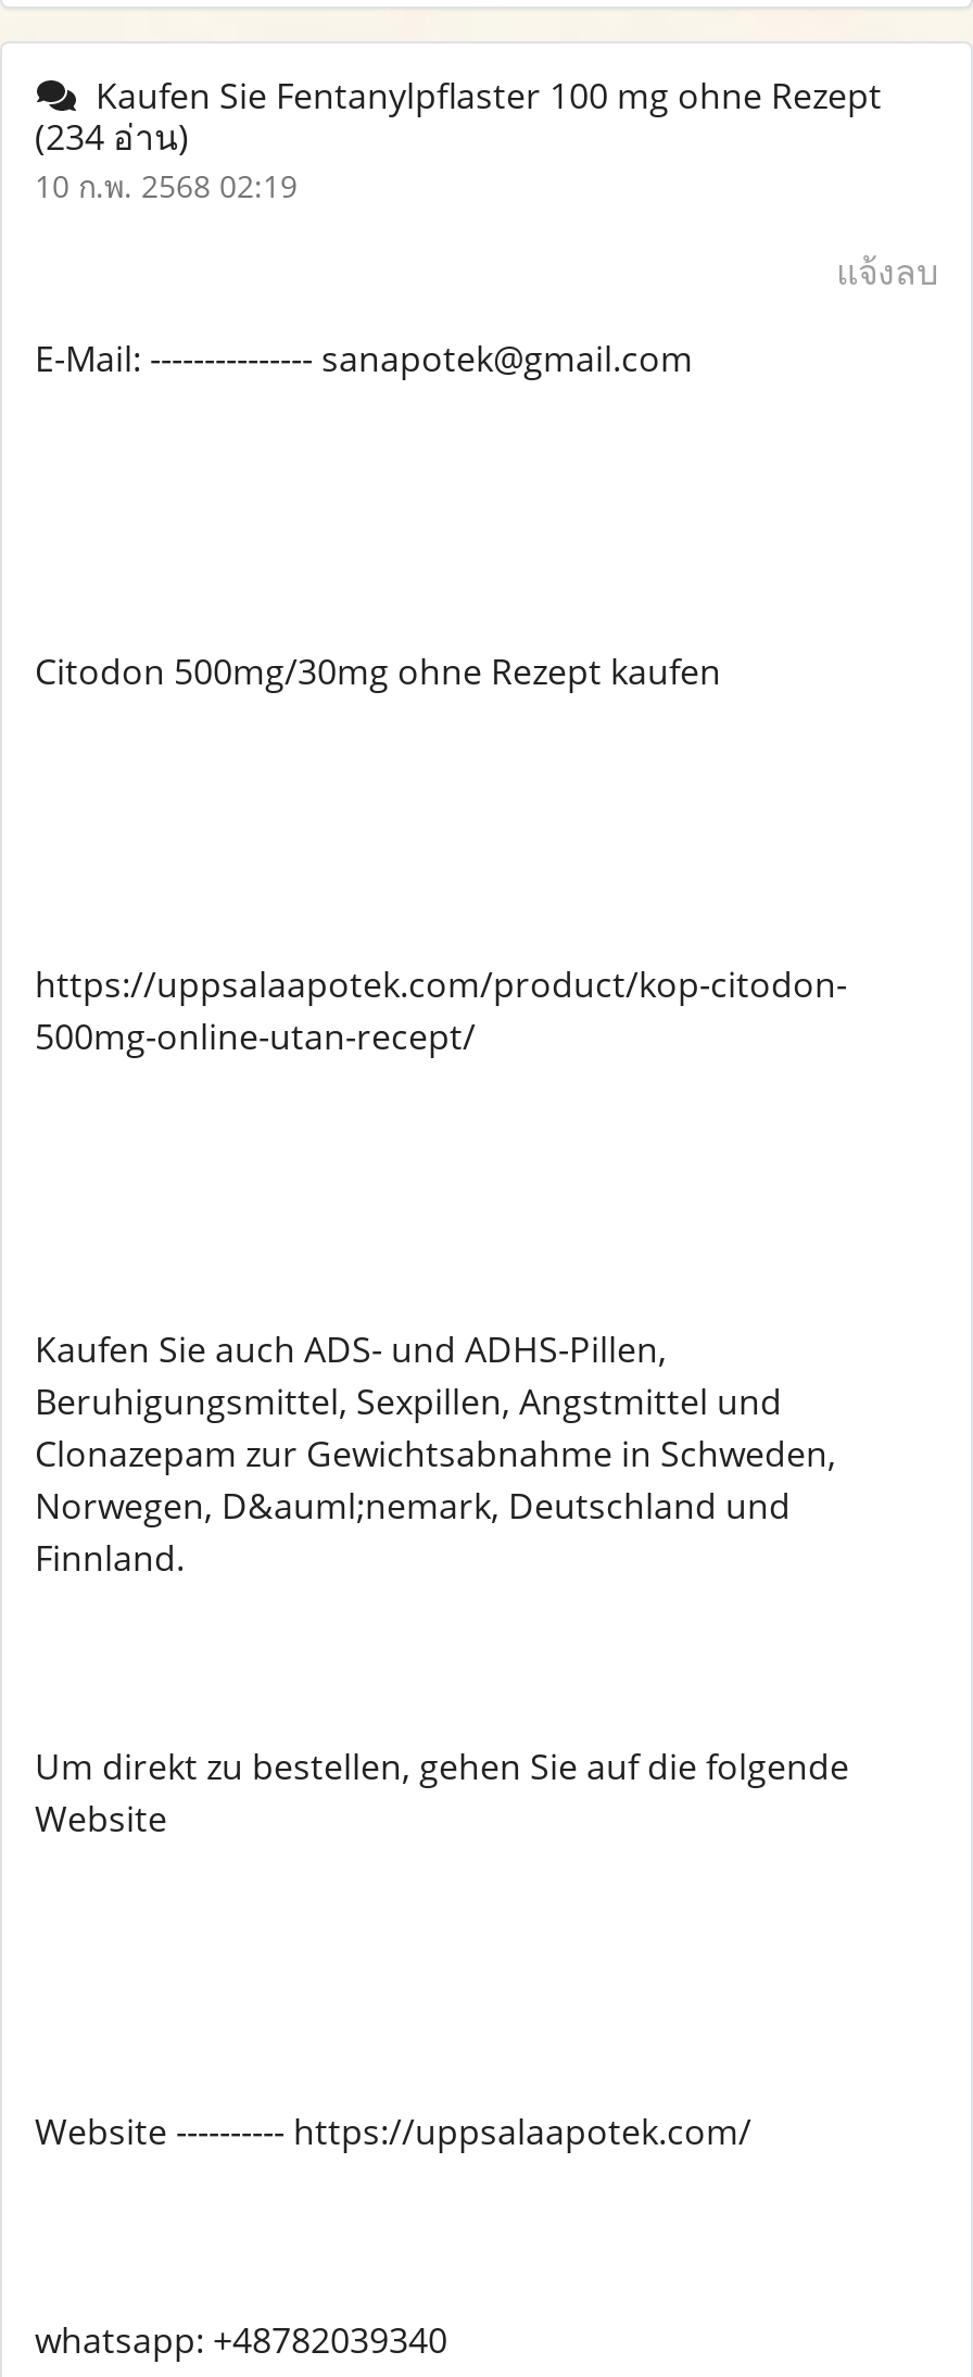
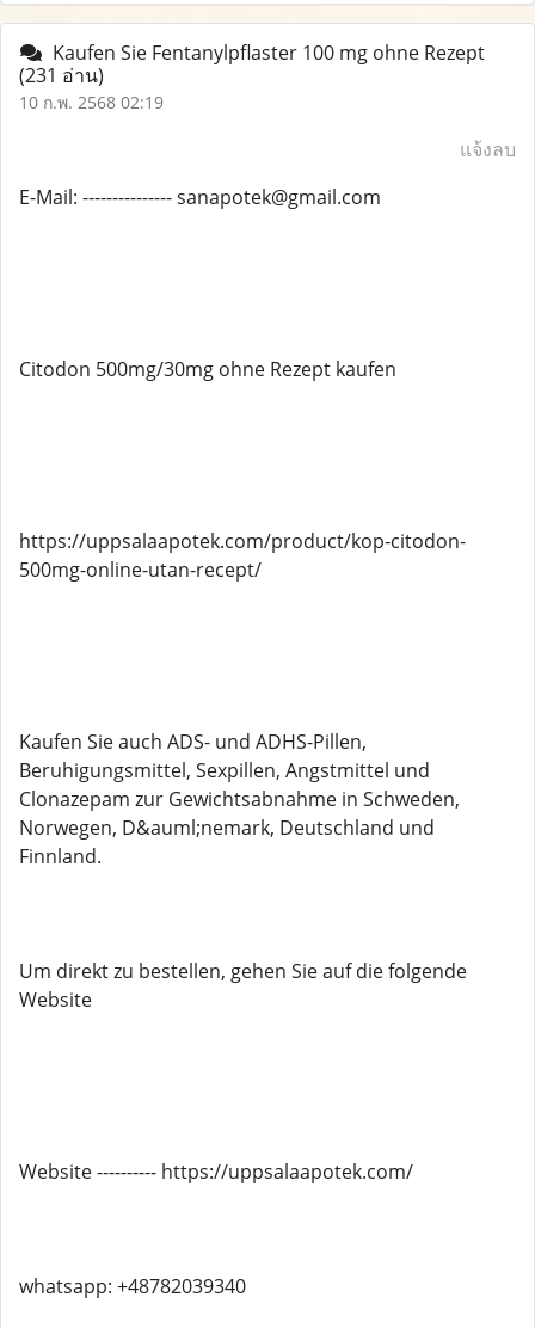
[35,113,189,161] (234 อ่าน) -> [19,62,104,88] (231 อ่าน)

